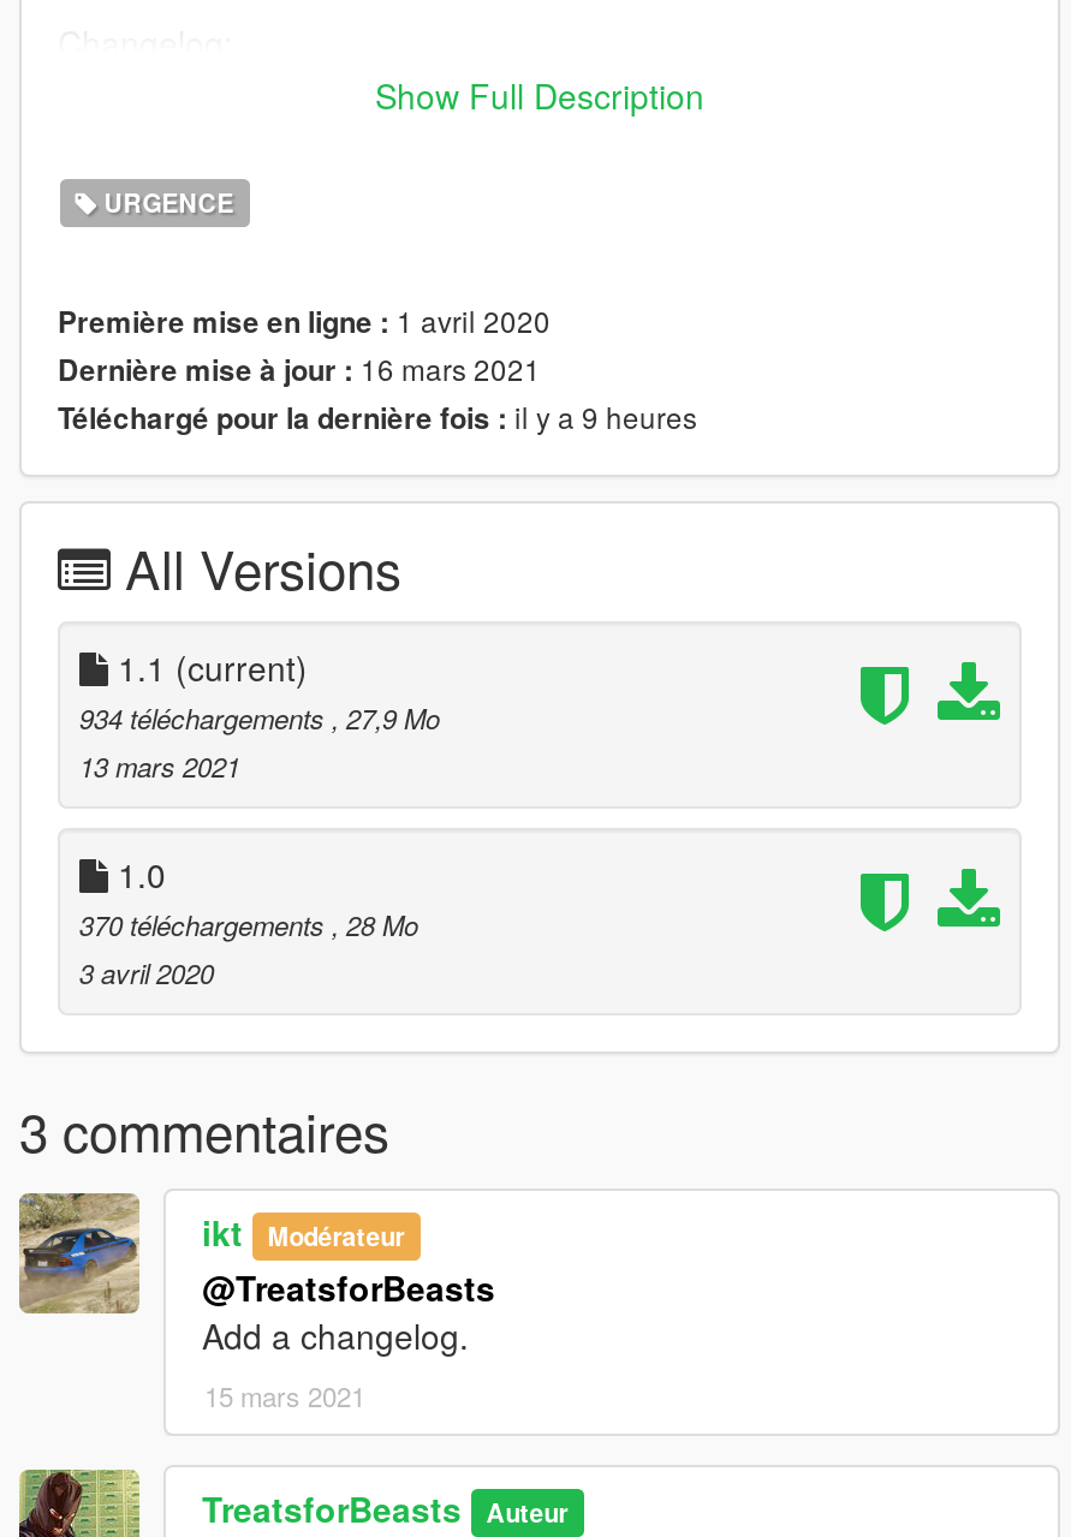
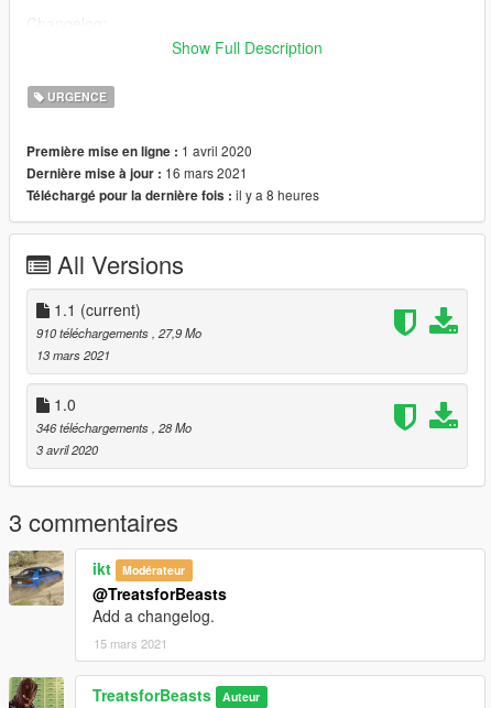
[58,396,697,439] Téléchargé pour la dernière fois : il y a 9 heures -> [26,185,319,205] Téléchargé pour la dernière fois : il y a 8 heures
[79,699,440,737] 934 téléchargements, 27,9 Mo -> [36,324,201,342] 910 téléchargements, 27,9 Mo
[79,905,418,944] 370 téléchargements, 28 Mo -> [36,419,192,436] 346 téléchargements, 28 Mo

